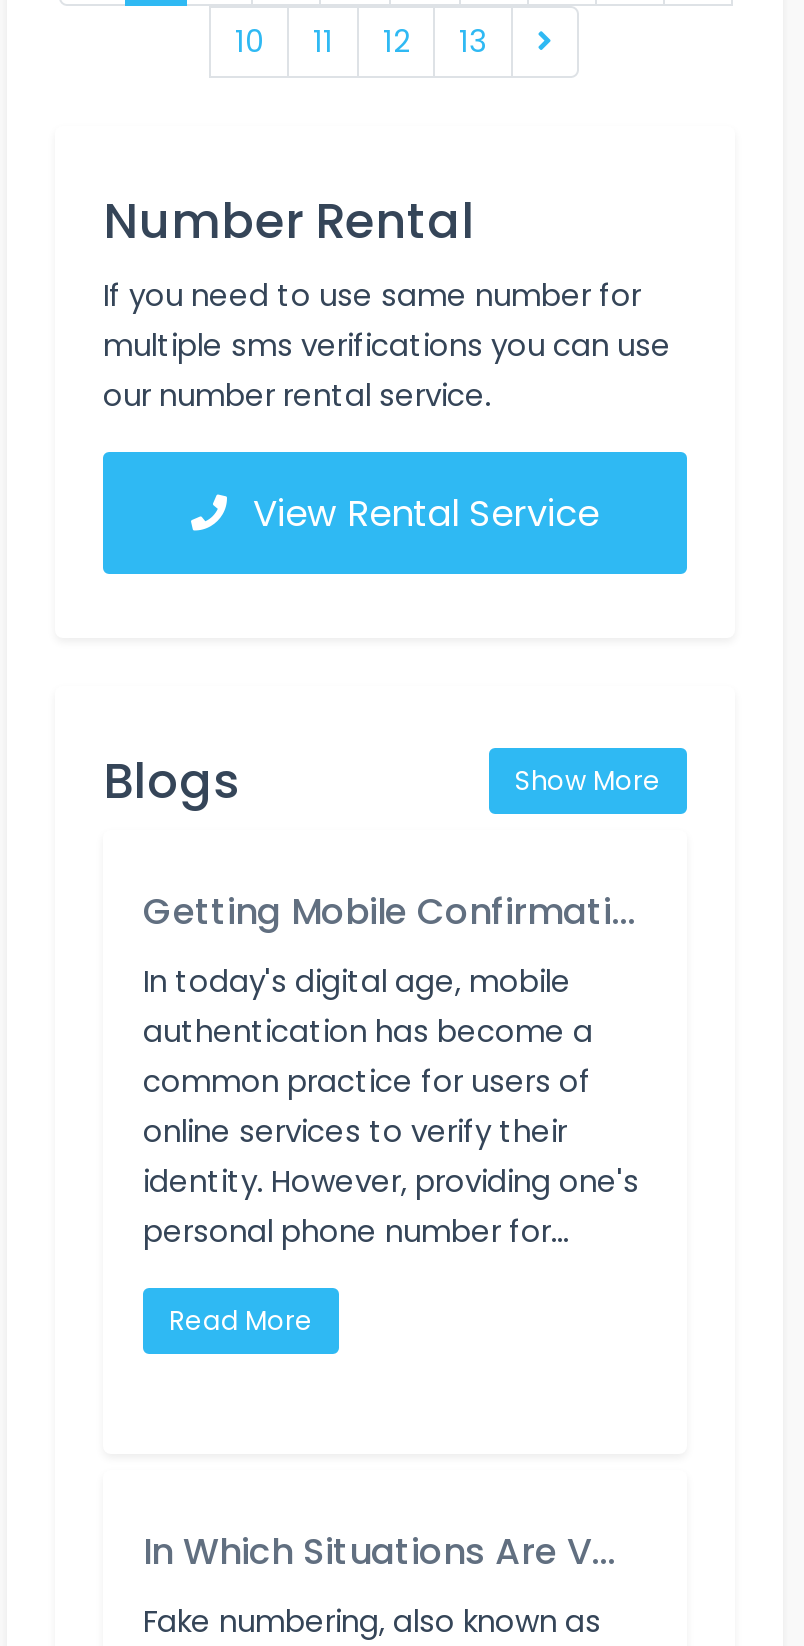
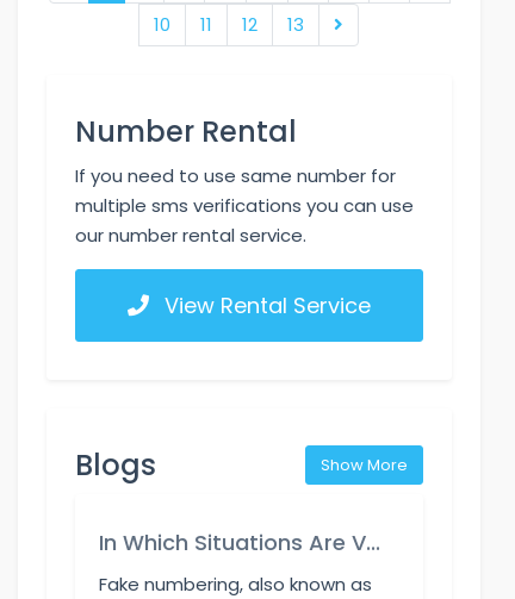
[143,885,639,1339] Getting Mobile Confirmati... | In today's digital age, mobile | authentication has become a | common practice for users of | online services to verify their | identity. However, providing one's | personal phone number for... | Read More -> none

